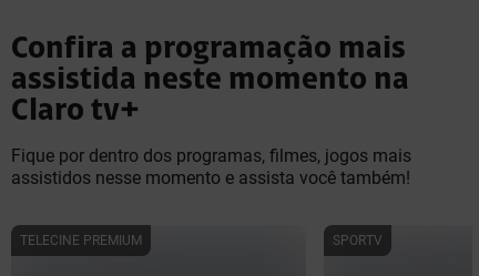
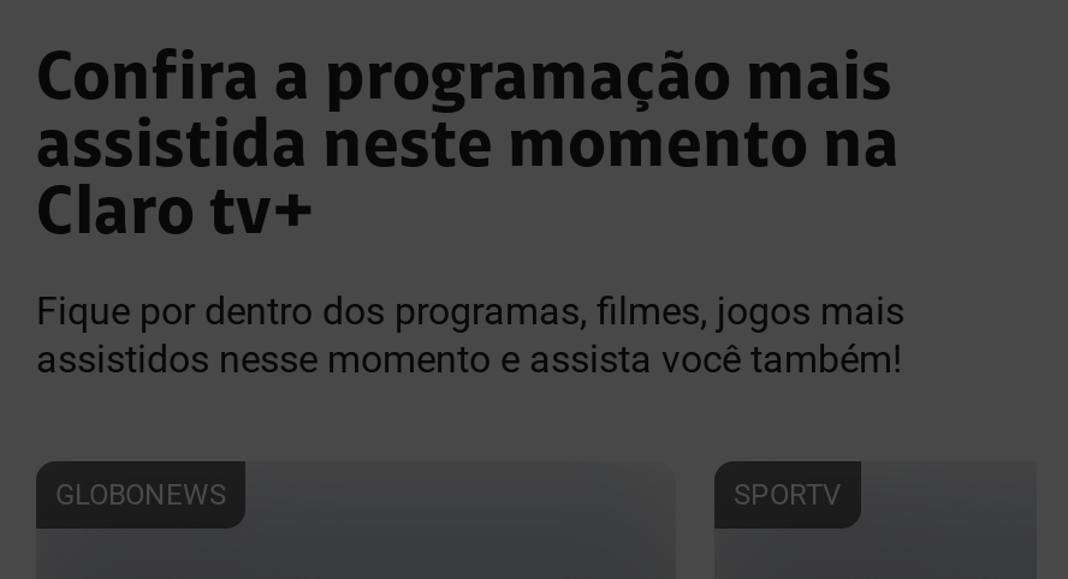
[20,233,142,248] TELECINE PREMIUM -> [55,478,226,512] GLOBONEWS

